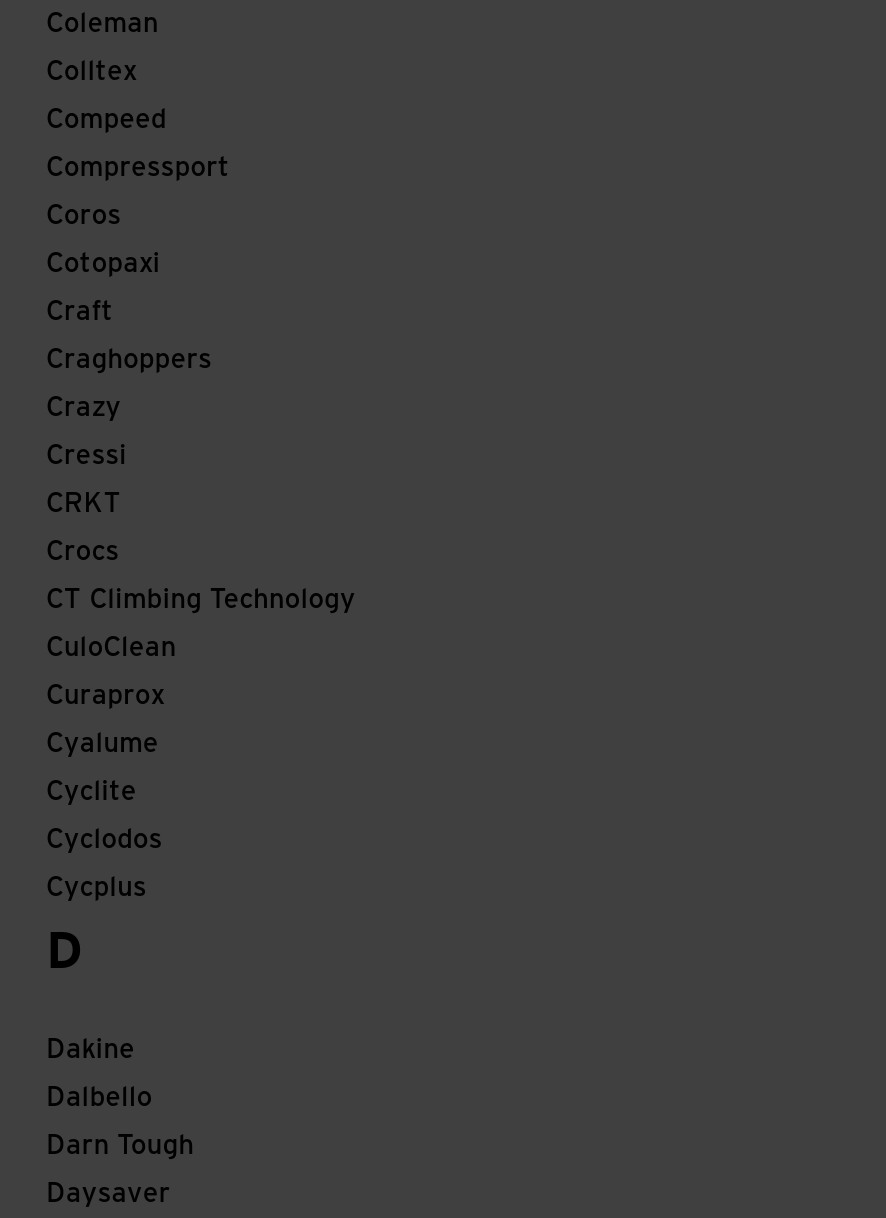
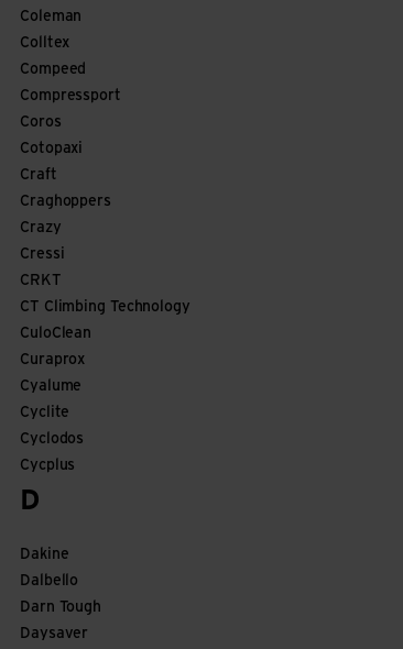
[46,538,119,566] Crocs -> none

